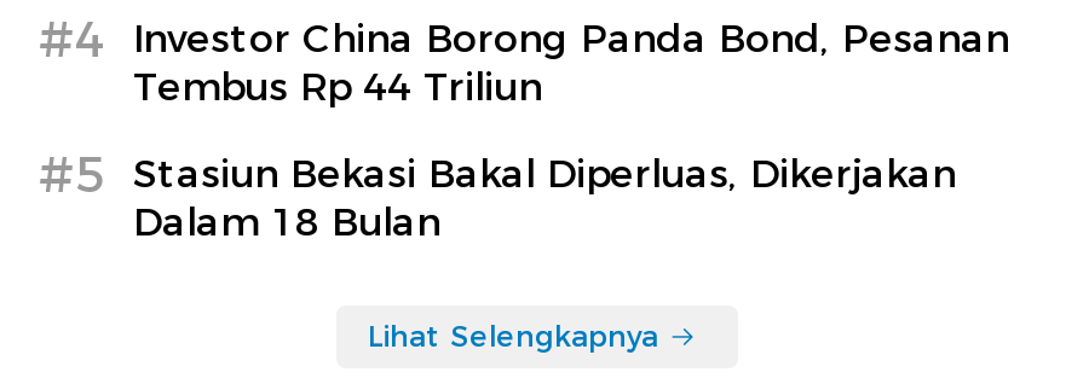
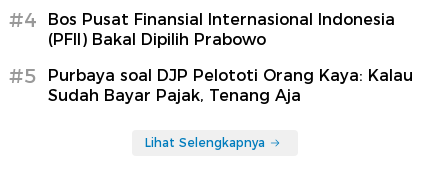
[133,17,1009,111] Investor China Borong Panda Bond, Pesanan | Tembus Rp 44 Triliun -> [48,10,395,49] Bos Pusat Finansial Internasional Indonesia | (PFII) Bakal Dipilih Prabowo
[133,152,956,246] Stasiun Bekasi Bakal Diperluas, Dikerjakan | Dalam 18 Bulan -> [48,66,413,105] Purbaya soal DJP Pelototi Orang Kaya: Kalau | Sudah Bayar Pajak, Tenang Aja

